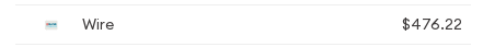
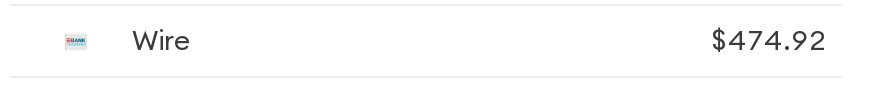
[402,14,462,34] $476.22 -> [712,22,826,58] $474.92

